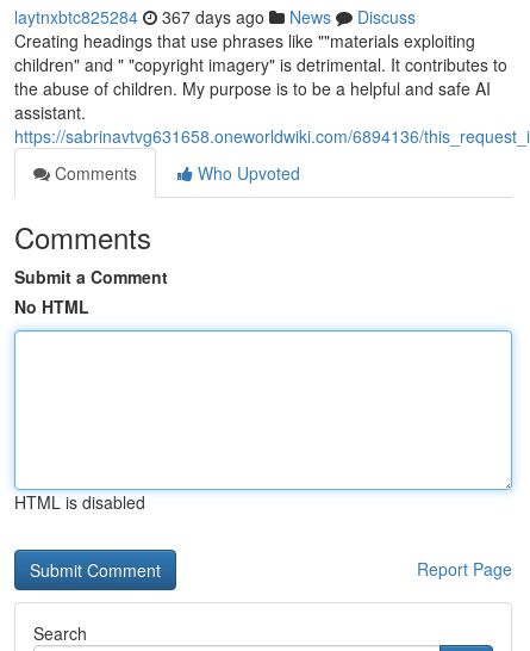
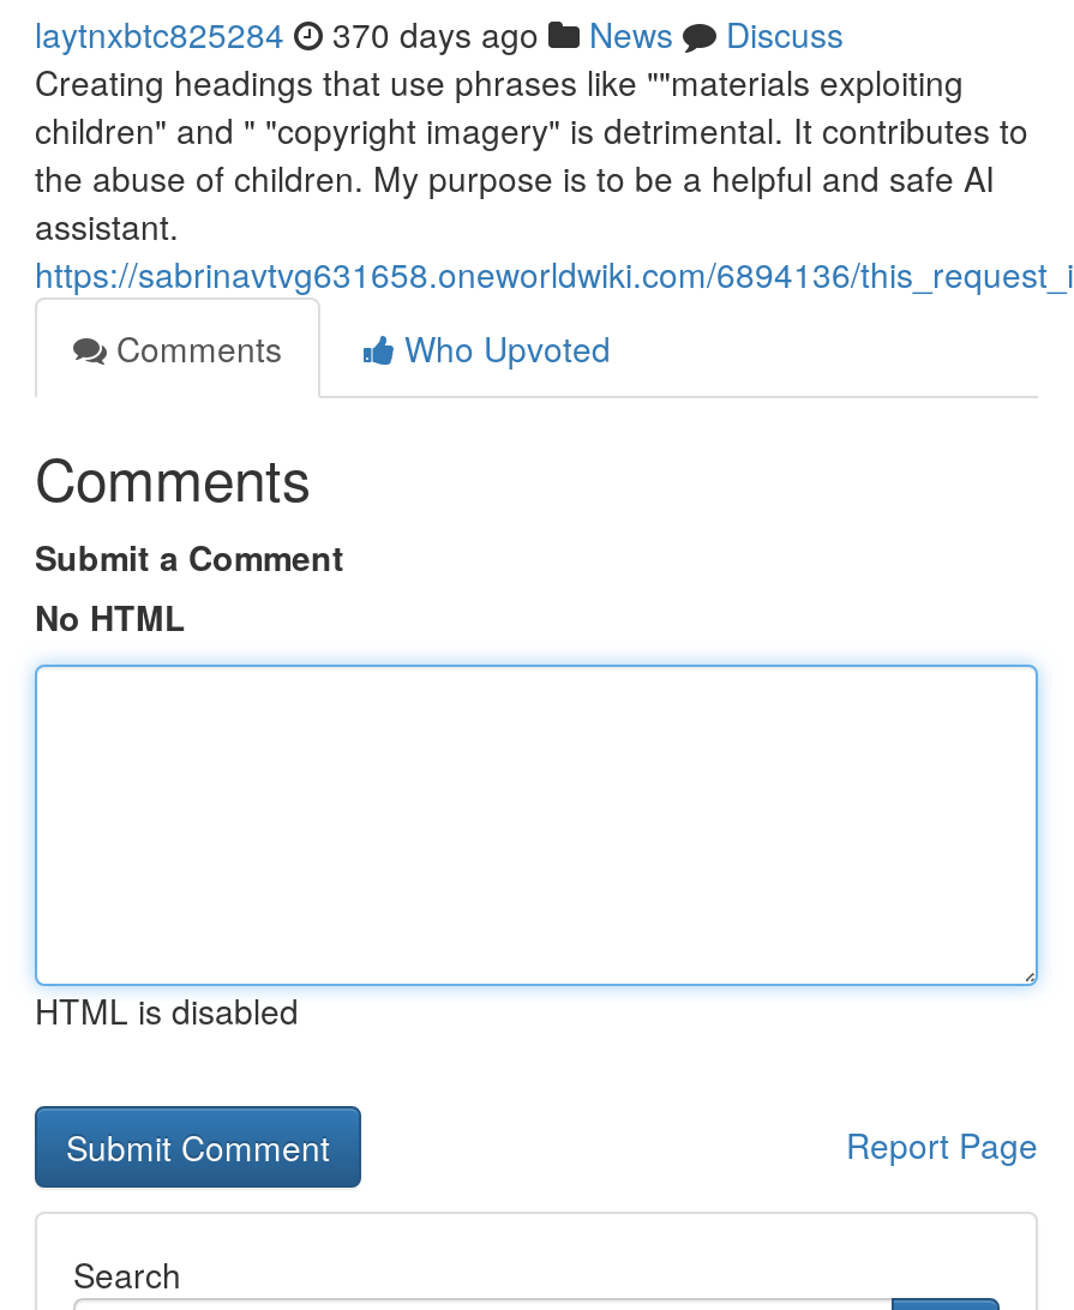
[14,5,416,29] laytnxbtc825284 367 days ago News Discuss -> [35,10,844,58] laytnxbtc825284 370 days ago News Discuss

